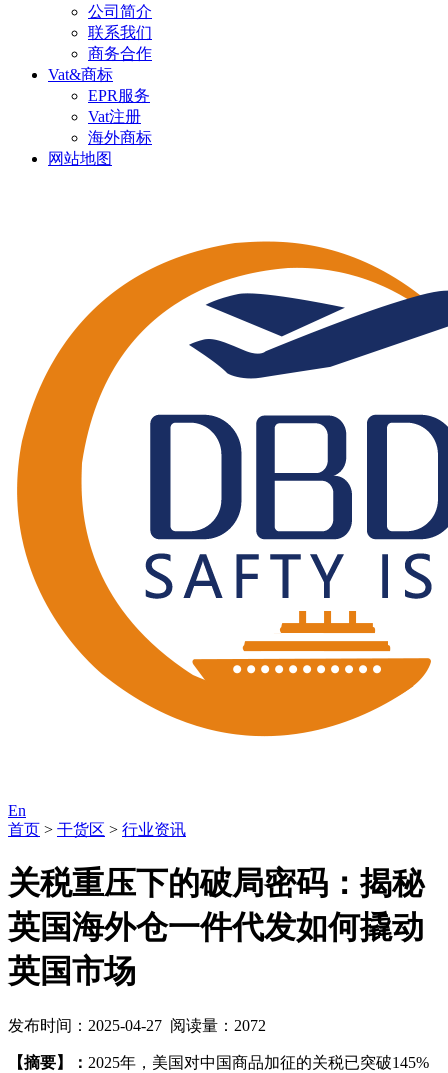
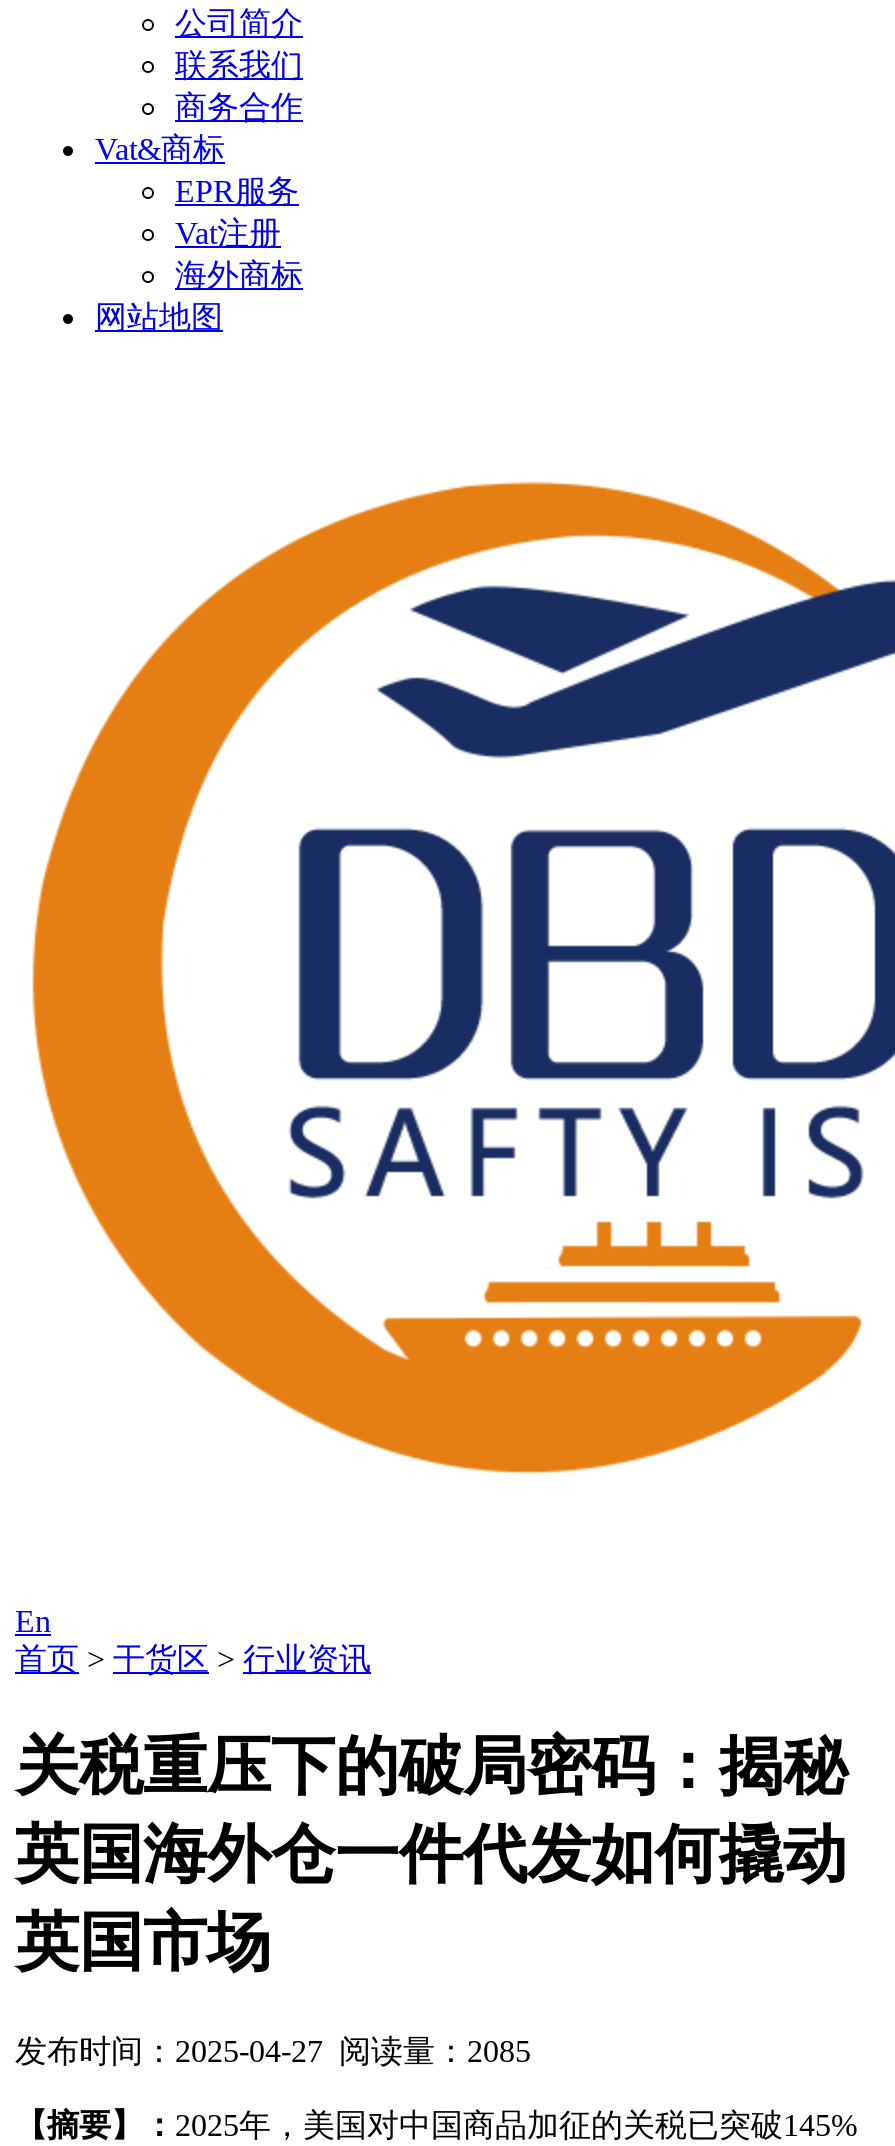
[8,1017,266,1034] 发布时间：2025-04-27 阅读量：2072 -> [15,2034,531,2068] 发布时间：2025-04-27 阅读量：2085

